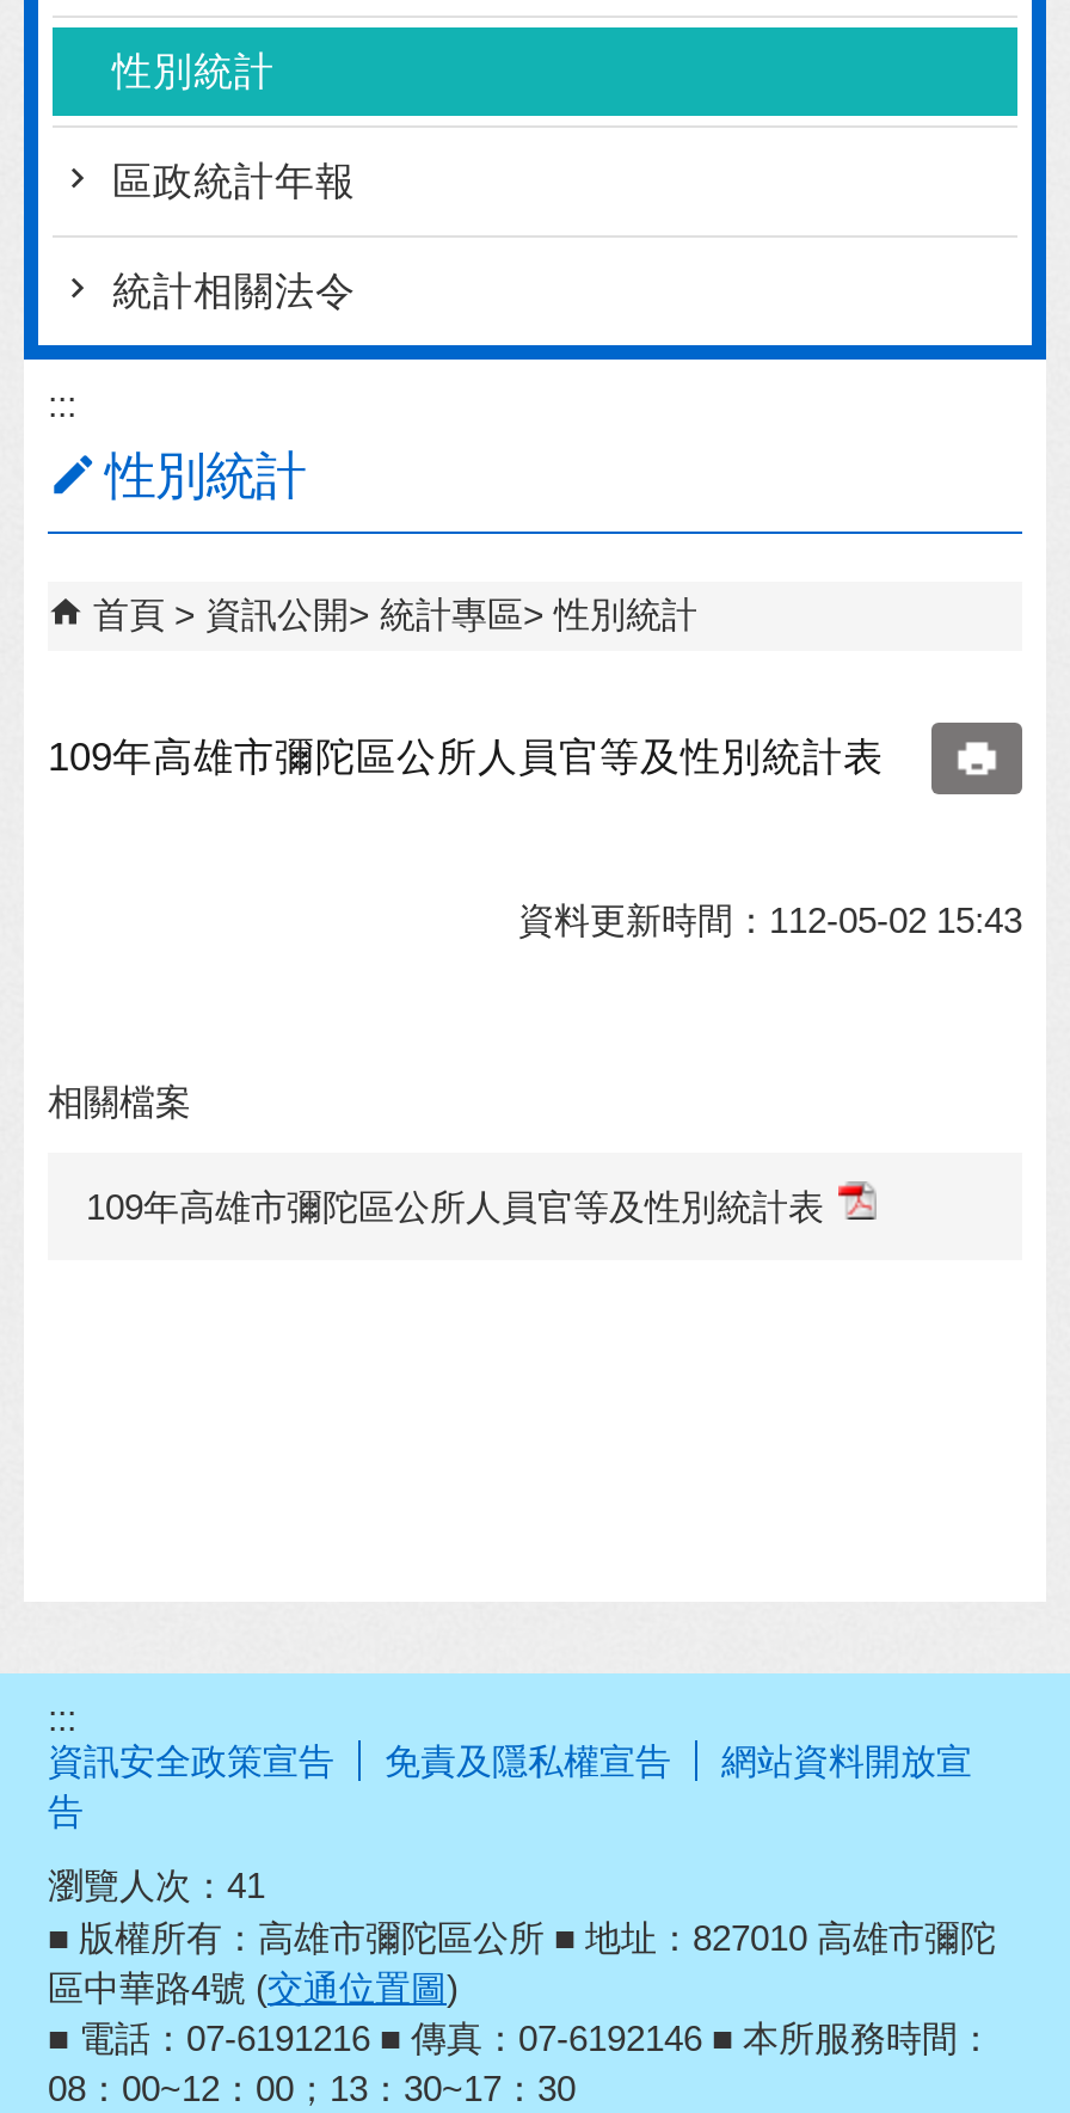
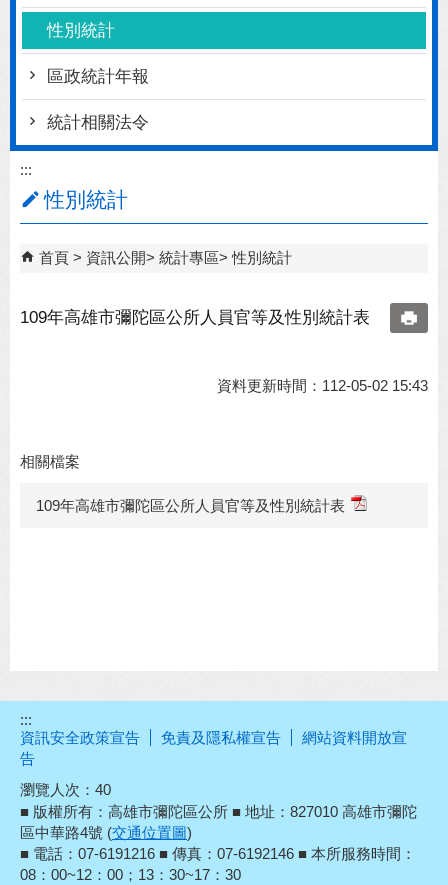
[48,1865,265,1905] 瀏覽人次：41 -> [20,781,111,798] 瀏覽人次：40

